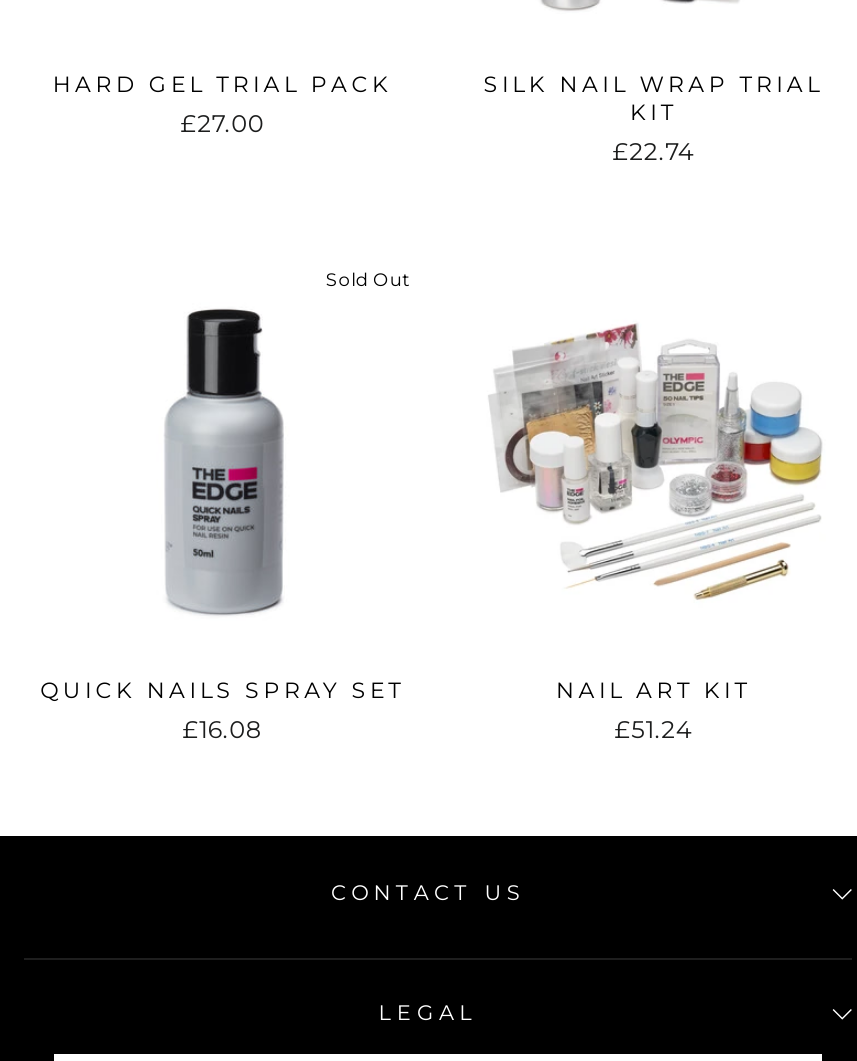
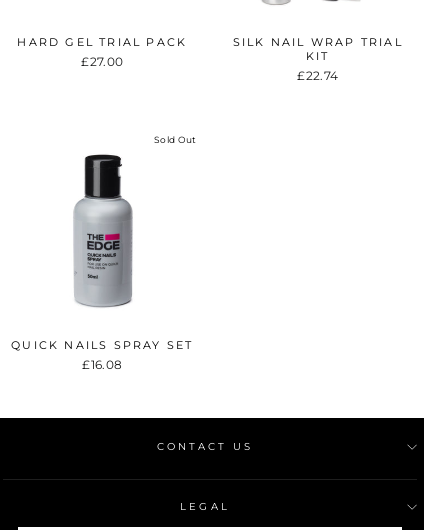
[490,322,822,744] [image] | NAIL ART KIT | £51.24 -> none

